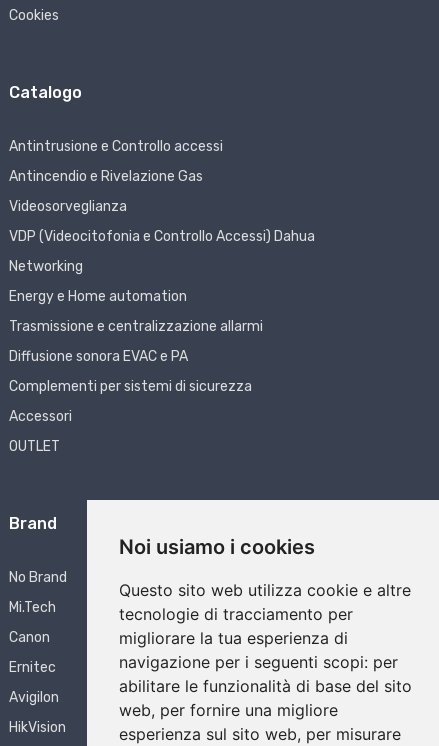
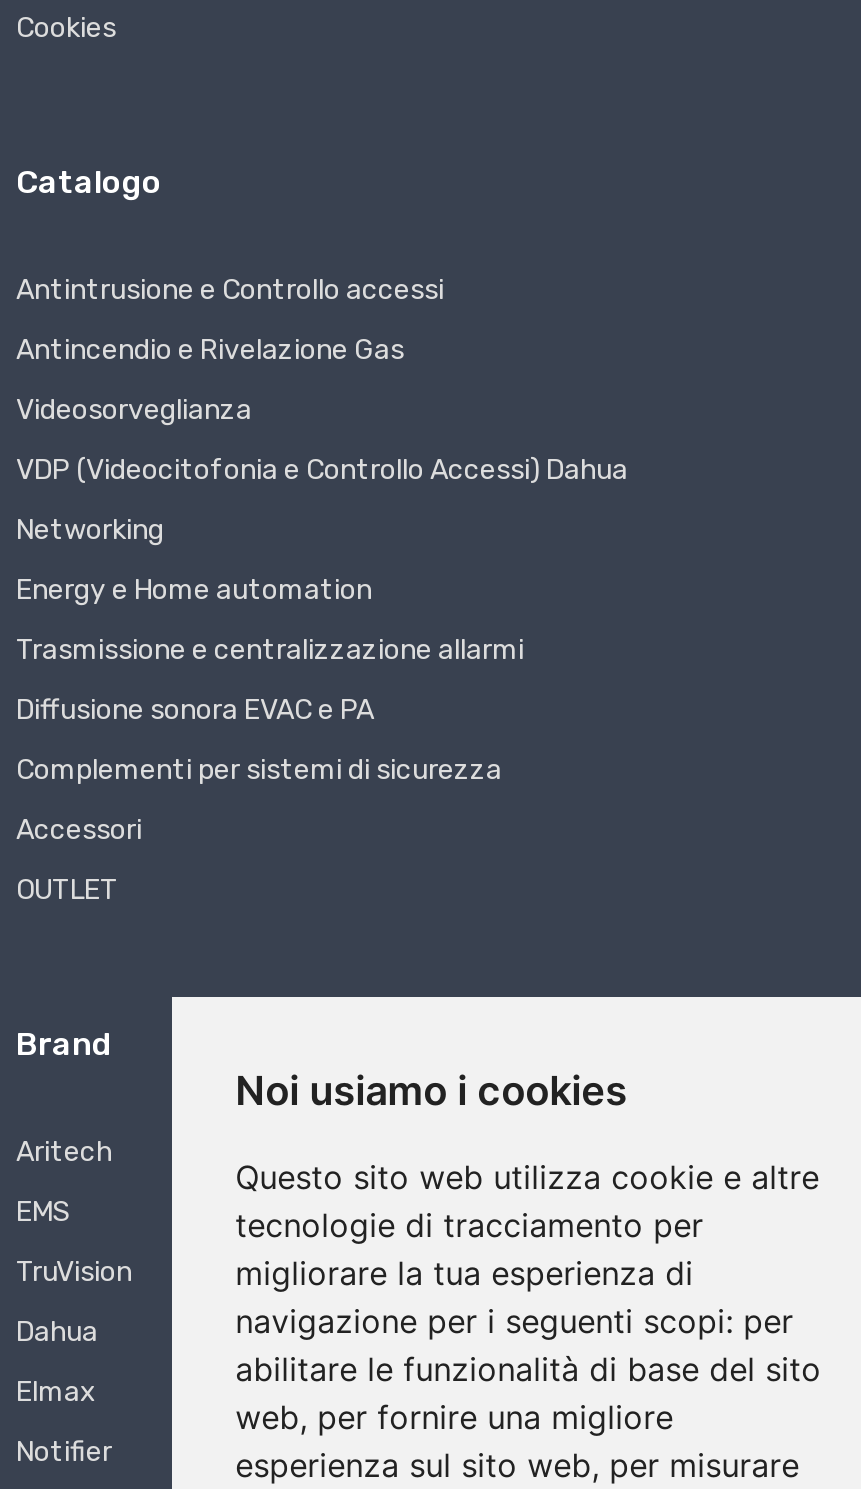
[9,569,67,586] No Brand -> [16,1136,112,1170] Aritech
[9,599,56,616] Mi.Tech -> [16,1196,70,1230] EMS
[9,629,50,646] Canon -> [16,1256,132,1290] TruVision
[9,659,56,676] Ernitec -> [16,1316,98,1350] Dahua
[9,689,59,706] Avigilon -> [16,1376,96,1410] Elmax
[9,719,66,736] HikVision -> [16,1436,112,1470] Notifier

